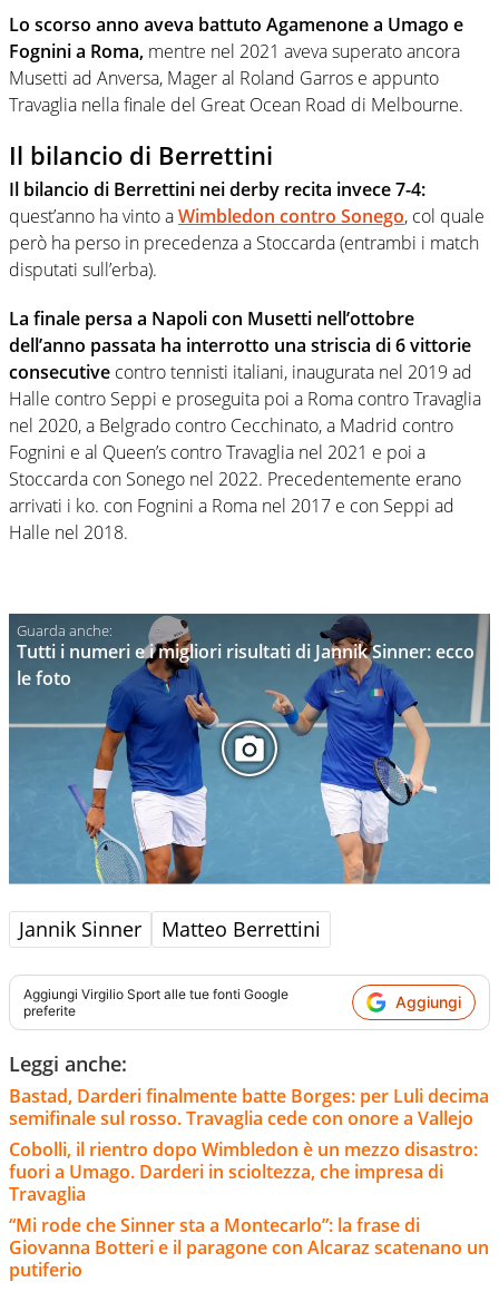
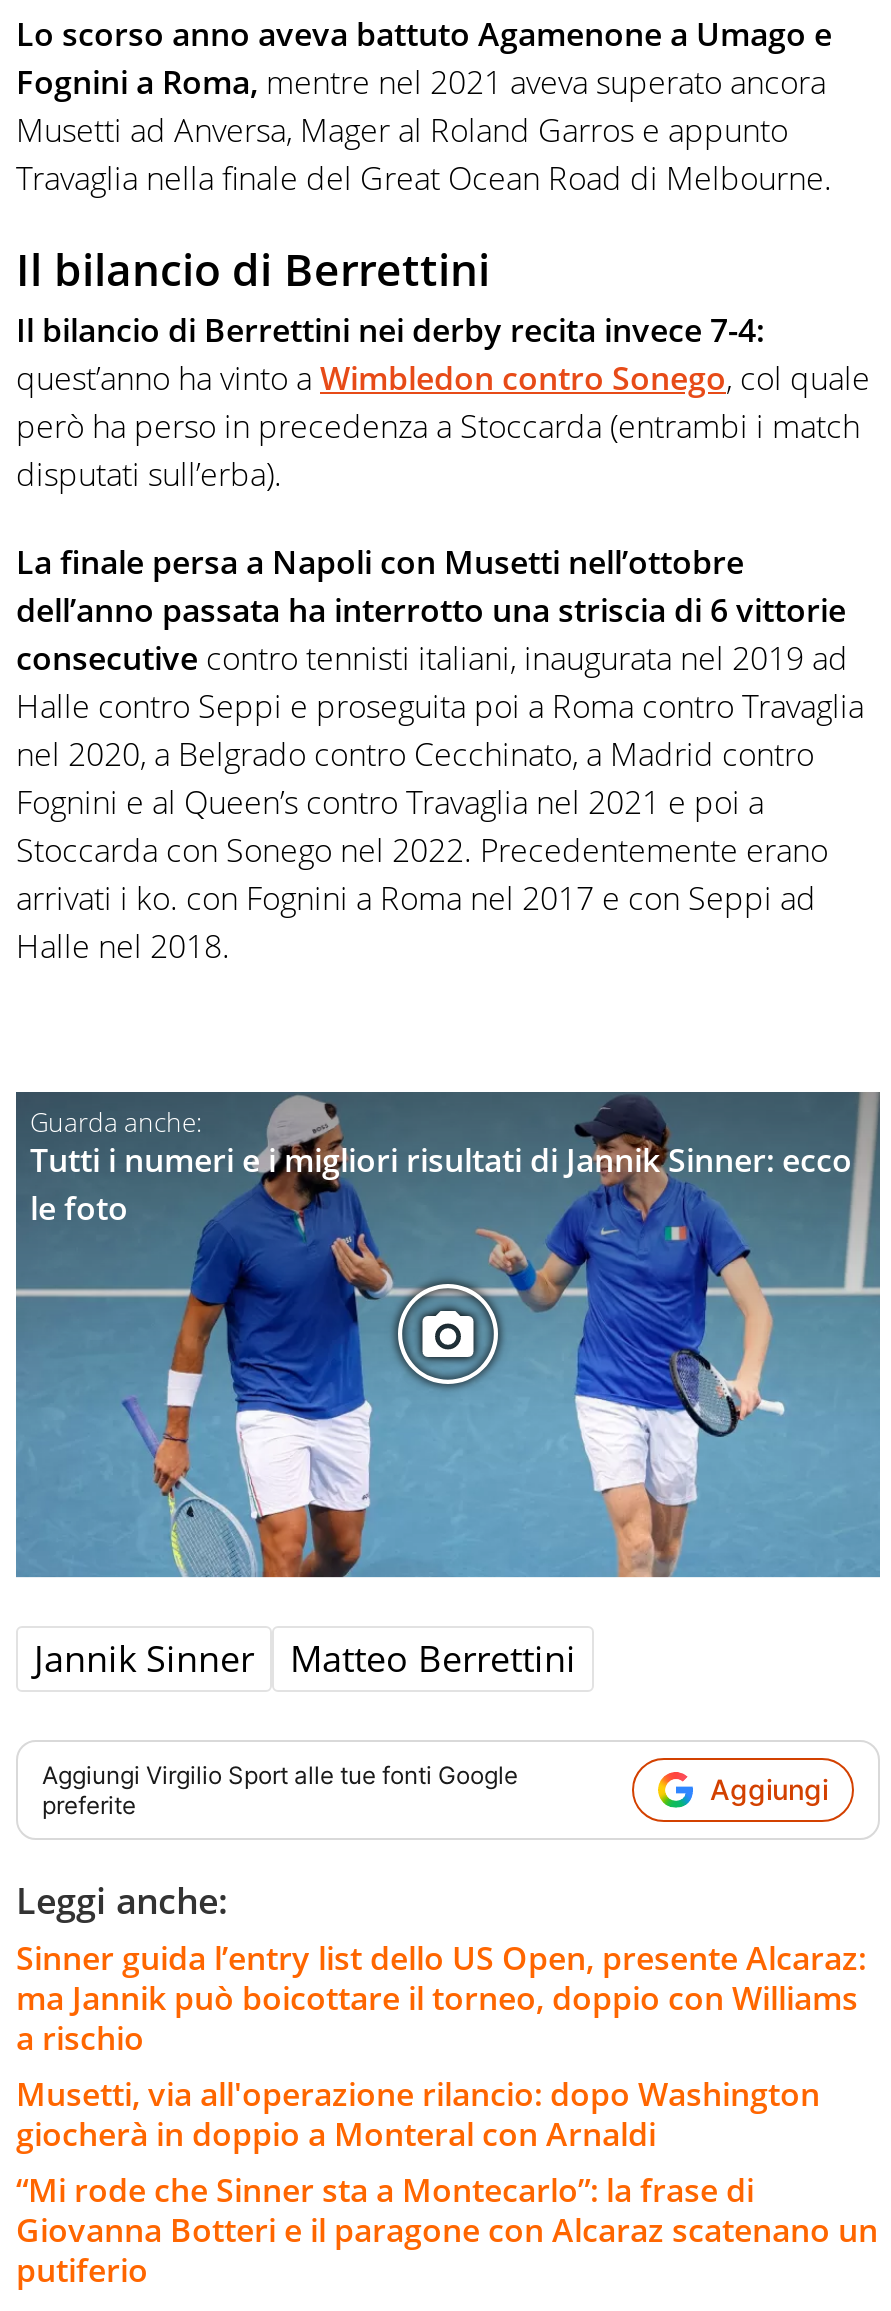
[9,1083,489,1206] Bastad, Darderi finalmente batte Borges: per Luli decima | semifinale sul rosso. Travaglia cede con onore a Vallejo | Cobolli, il rientro dopo Wimbledon è un mezzo disastro: | fuori a Umago. Darderi in scioltezza, che impresa di | Travaglia -> [16,1935,866,2155] Sinner guida l’entry list dello US Open, presente Alcaraz: | ma Jannik può boicottare il torneo, doppio con Williams | a rischio | Musetti, via all'operazione rilancio: dopo Washington | giocherà in doppio a Monteral con Arnaldi

